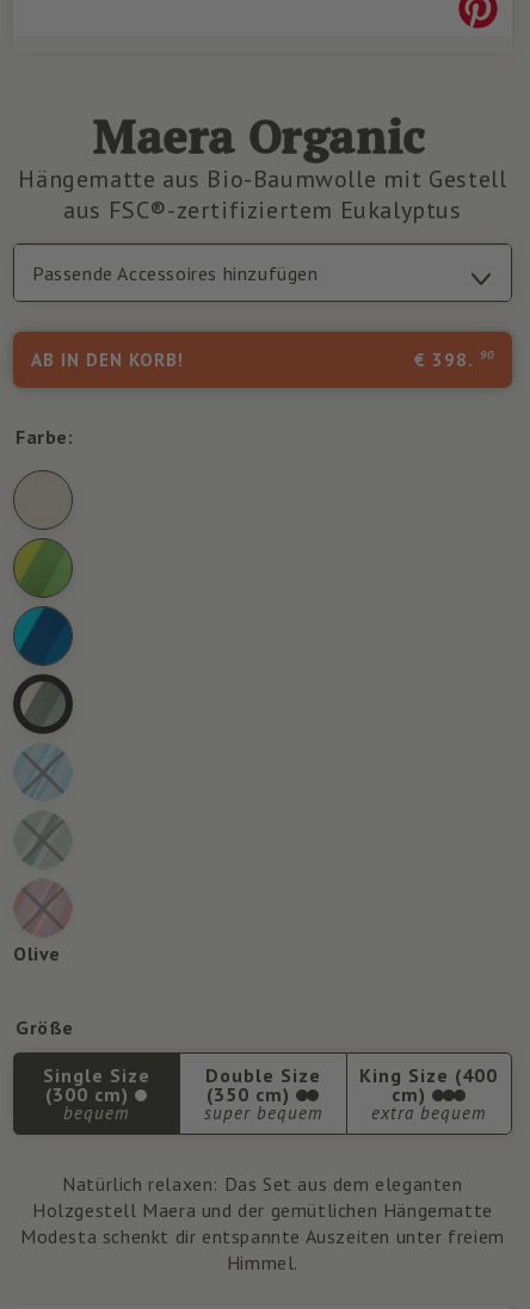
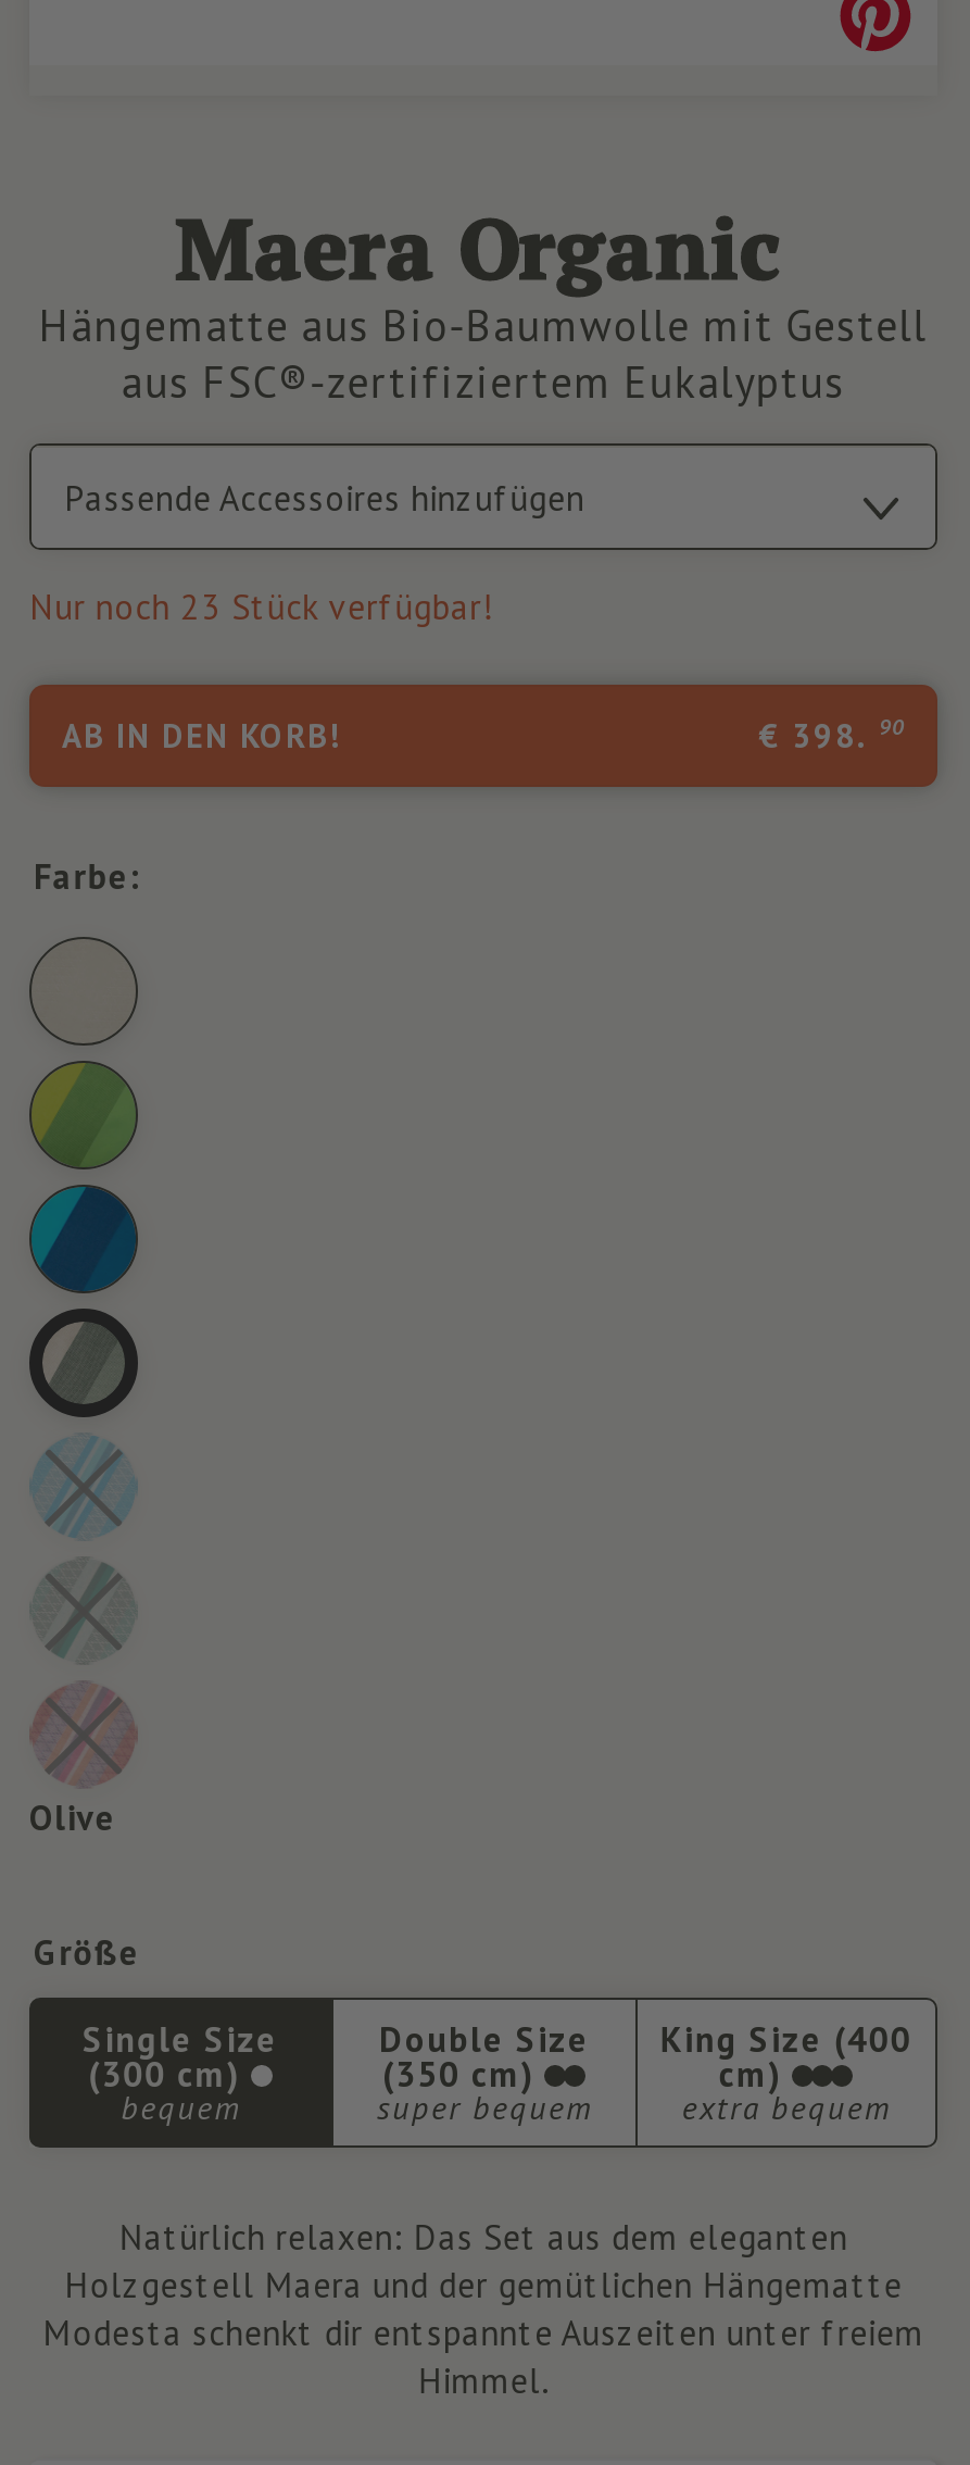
none -> [29,585,492,628] Nur noch 23 Stück verfügbar!

